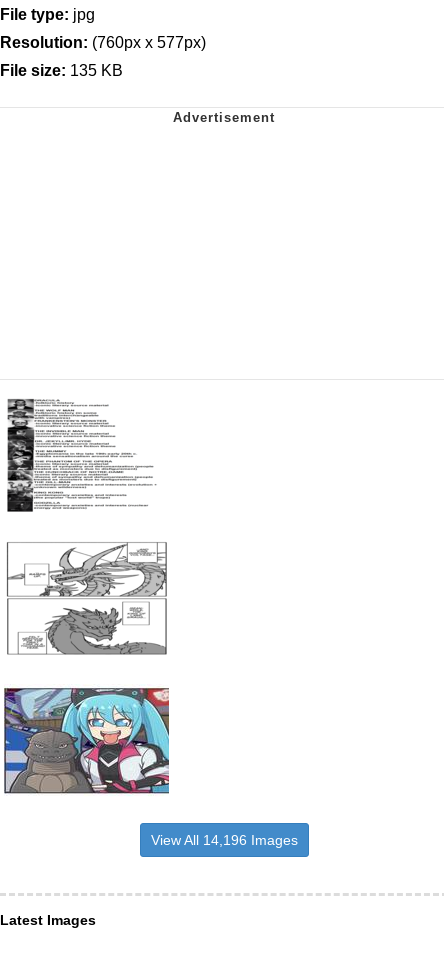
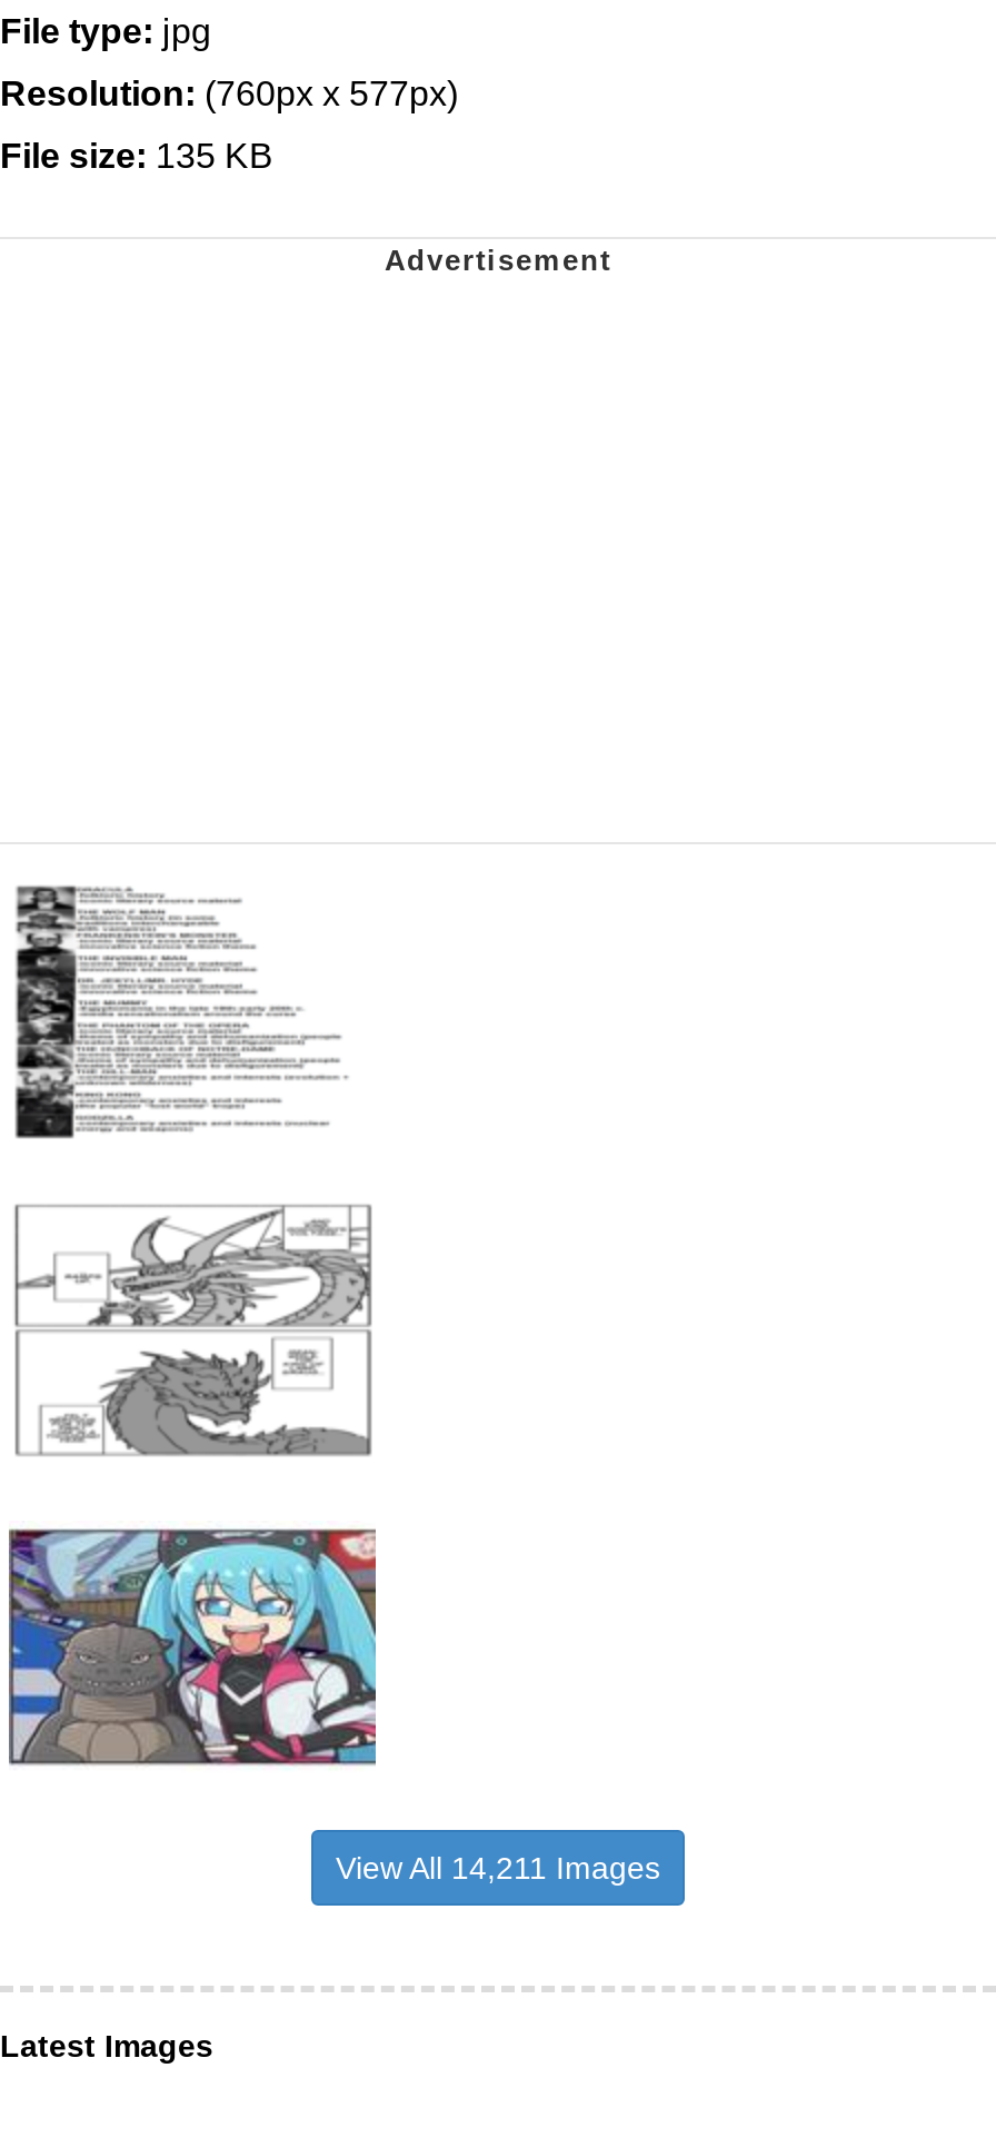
[150,832,297,848] View All 14,196 Images -> [336,1851,660,1886] View All 14,211 Images

